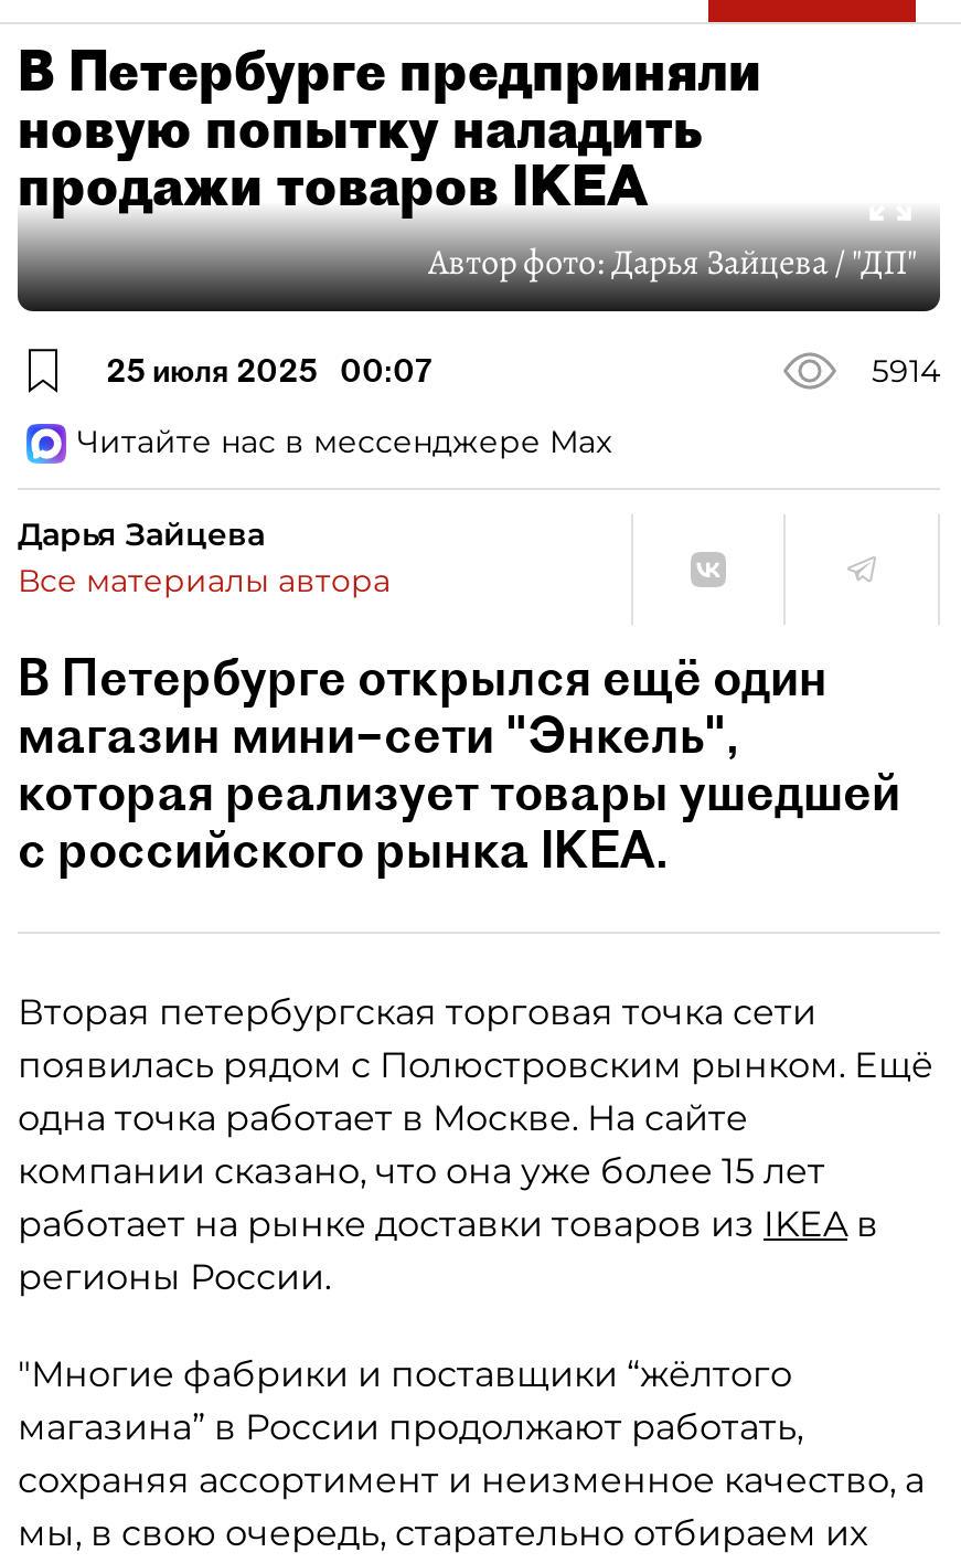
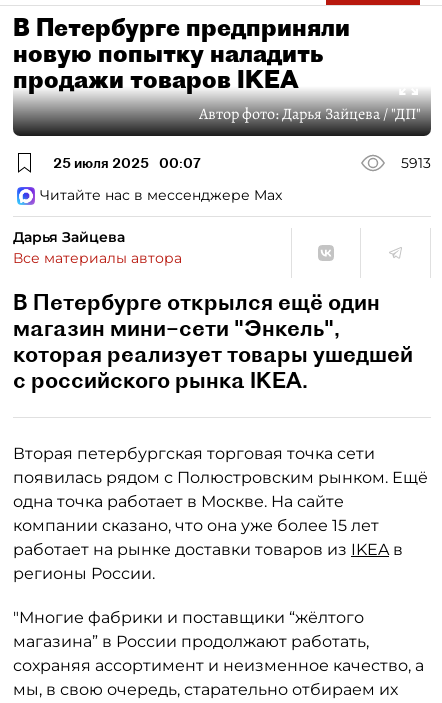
[872,350,940,390] 5914 -> [401,153,431,171] 5913

